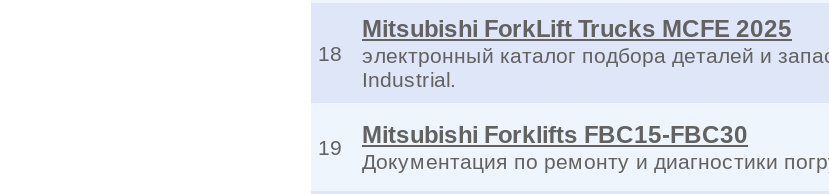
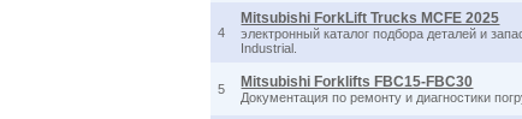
[318,41,342,65] 18 -> [218,25,226,40] 4
[318,121,748,159] 19 Mitsubishi Forklifts FBC15-FBC30 -> [218,73,473,96] 5 Mitsubishi Forklifts FBC15-FBC30

